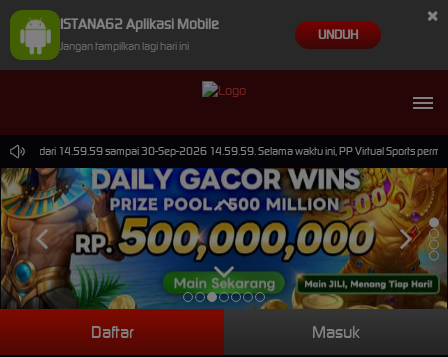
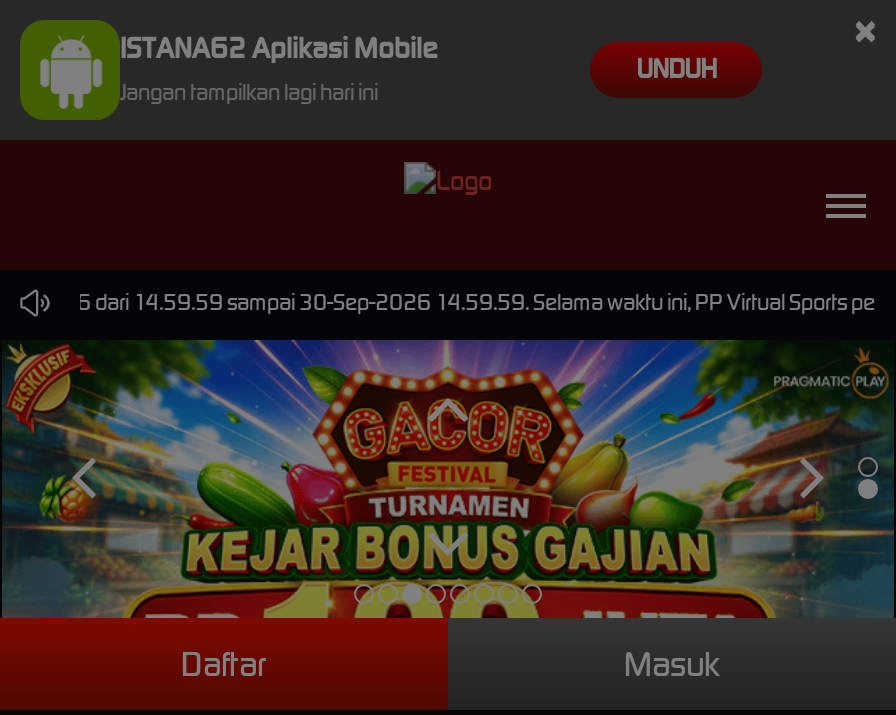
[3,167,445,310] [image] -> [6,336,890,620] [image]

